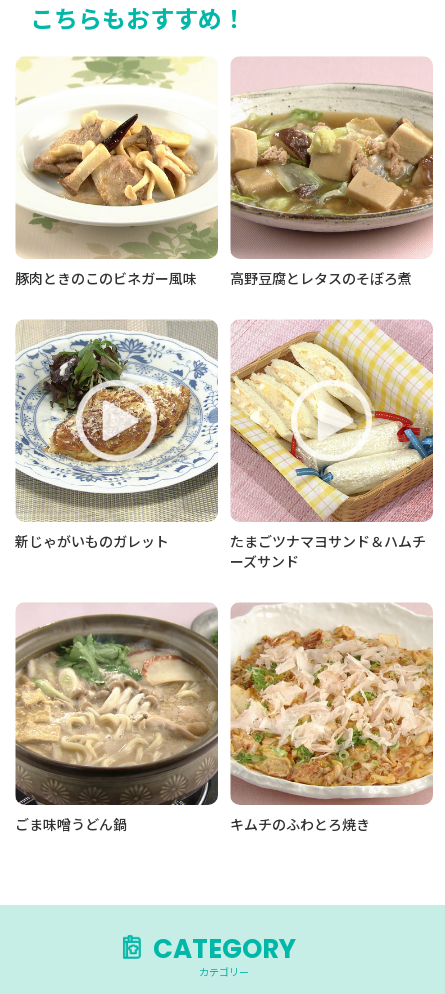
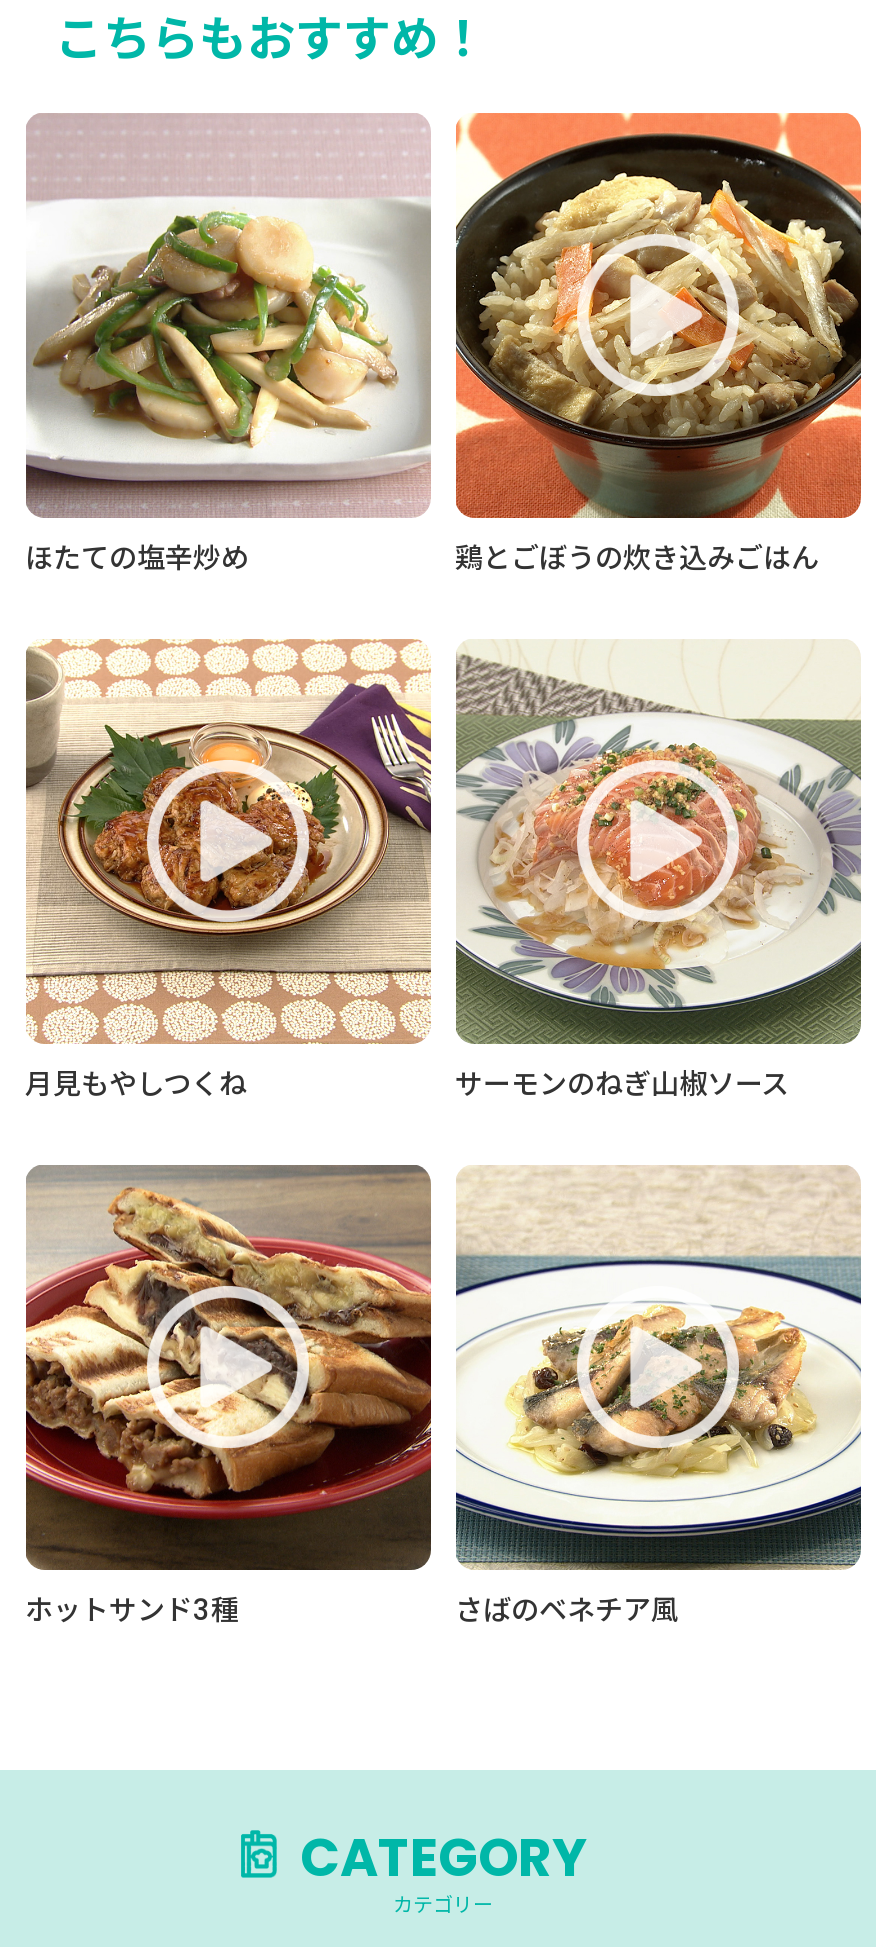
[15,57,412,289] [image] | 豚肉ときのこのビネガー風味 | 高野豆腐とレタスのそぼろ煮 -> [25,112,819,578] [image] | ほたての塩辛炒め | 鶏とごぼうの炊き込みごはん
[230,57,434,259] [image] -> [455,112,863,518] [image]
[15,320,426,572] [image] | 新じゃがいものガレット | たまごツナマヨサンド＆ハムチ | ーズサンド -> [25,640,789,1104] [image] | 月見もやしつくね | サーモンのねぎ山椒ソース
[230,319,434,522] [image] -> [455,640,861,1010] [image]
[15,603,370,835] [image] | ごま味噌うどん鍋 | キムチのふわとろ焼き -> [25,1164,679,1630] [image] | ホットサンド3種 | さばのベネチア風
[230,604,434,805] [image] -> [455,1168,863,1570] [image]

